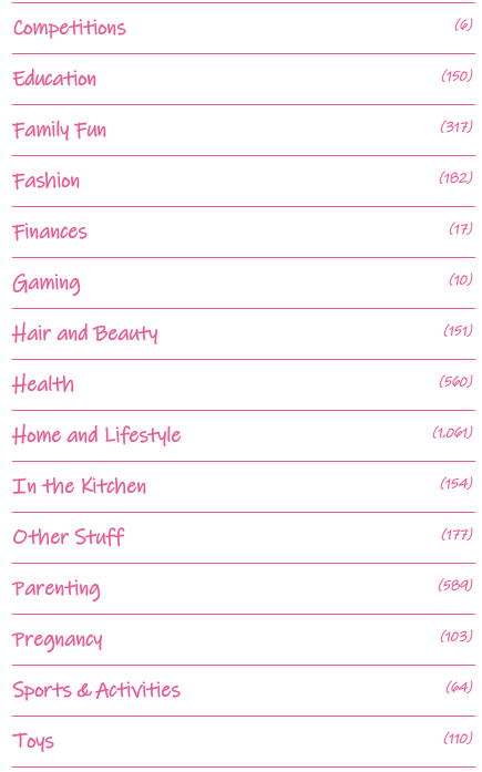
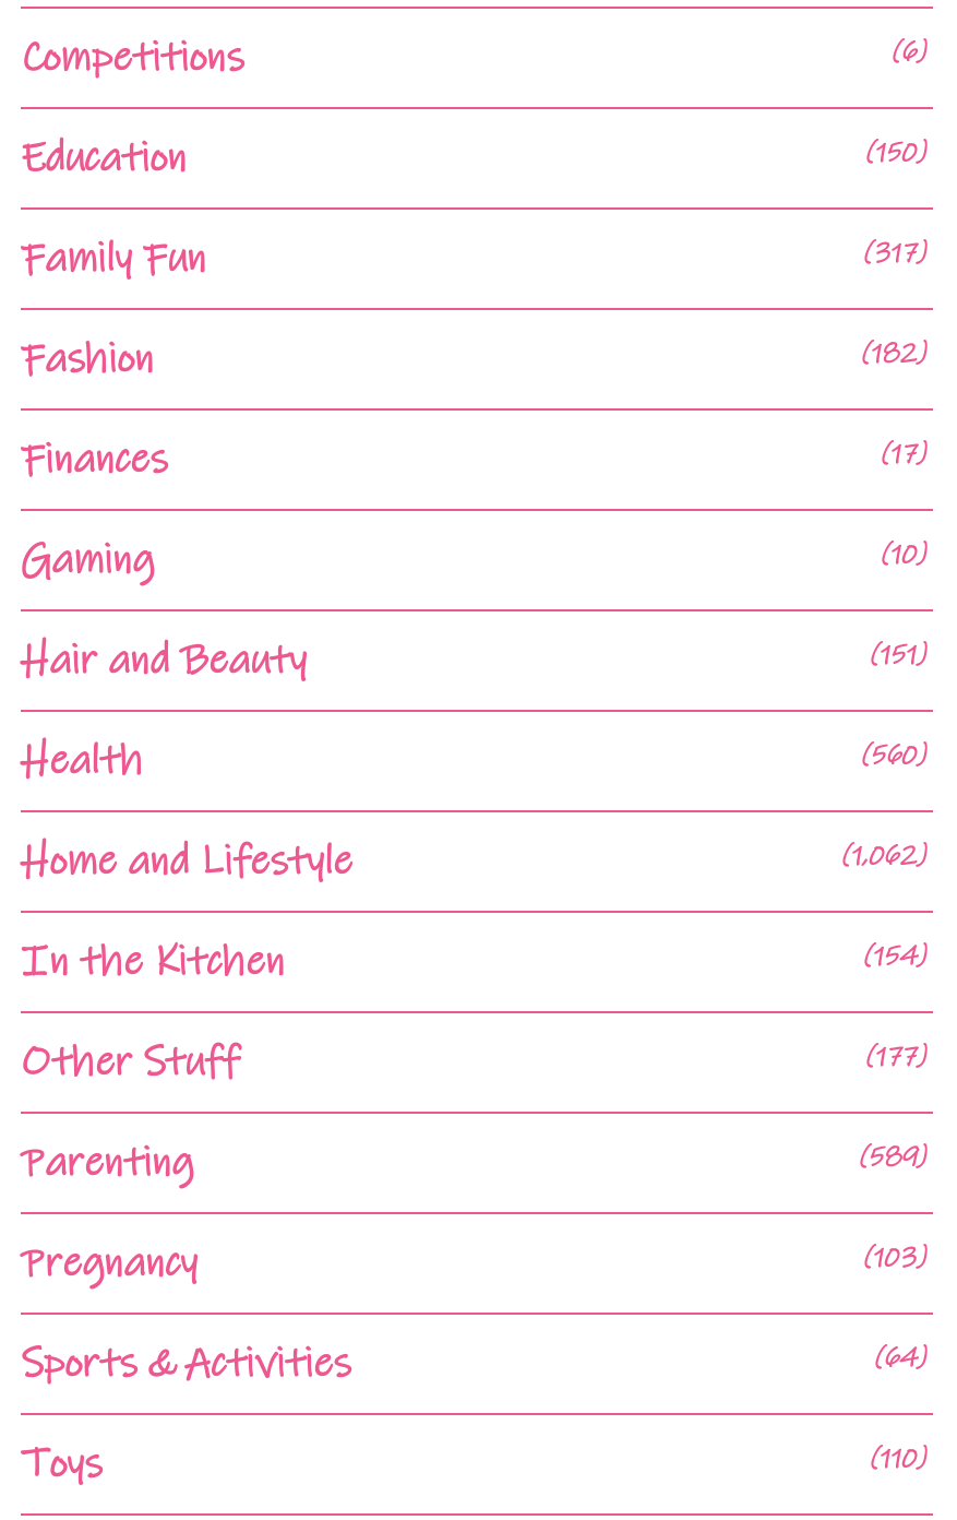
[431,424,472,440] (1,061) -> [839,838,926,870] (1,062)

